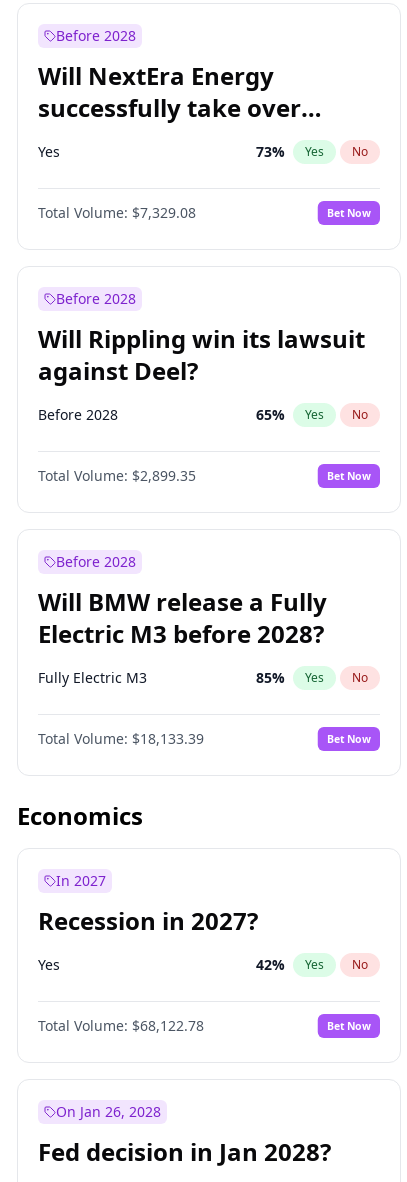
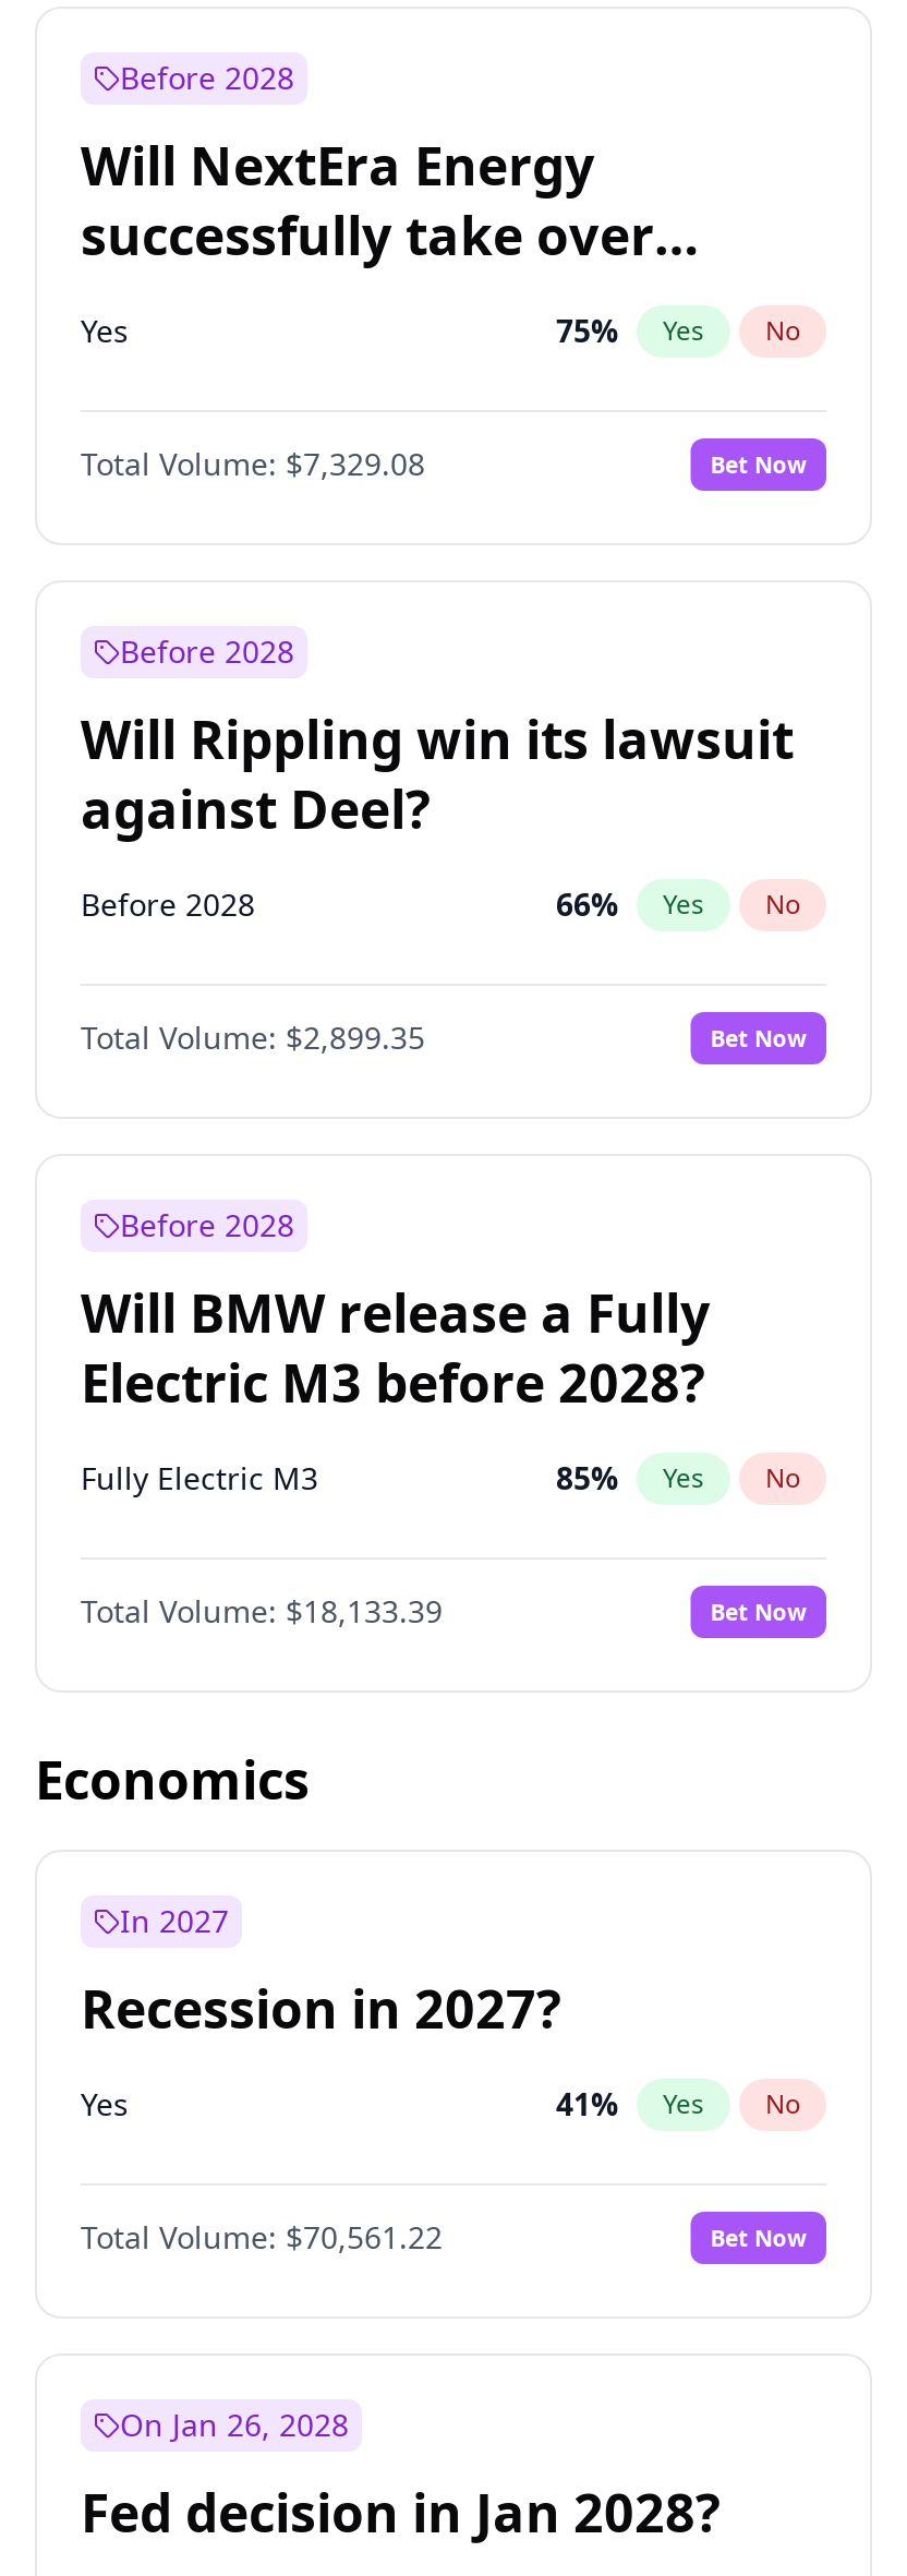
[256,142,285,161] 73% -> [556,310,619,351] 75%
[256,405,368,424] 65% Yes No -> [556,883,800,925] 66% Yes No
[256,955,368,974] 42% Yes No -> [556,2083,800,2124] 41% Yes No
[38,1016,204,1035] Total Volume: $68,122.78 -> [81,2216,443,2258] Total Volume: $70,561.22

